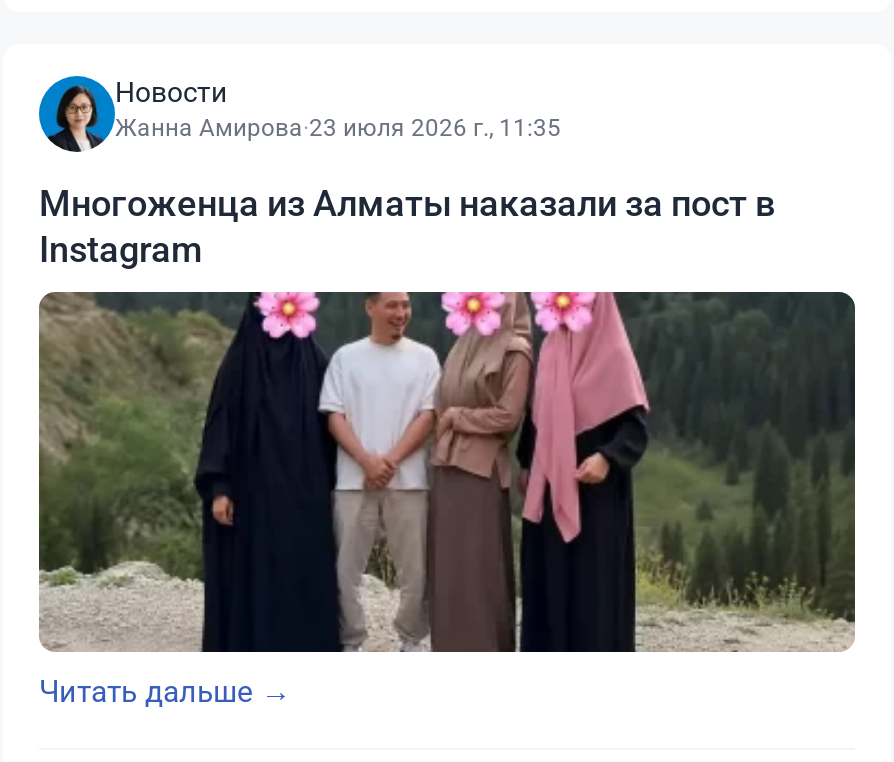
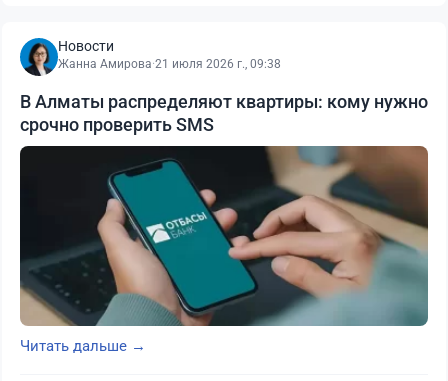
[115,113,561,141] Жанна Амирова·23 июля 2026 г., 11:35 -> [58,57,281,71] Жанна Амирова·21 июля 2026 г., 09:38
[39,181,775,269] Многоженца из Алматы наказали за пост в | Instagram -> [20,91,428,135] В Алматы распределяют квартиры: кому нужно | срочно проверить SMS
[37,290,857,654] [image] -> [19,145,429,327] [image]

